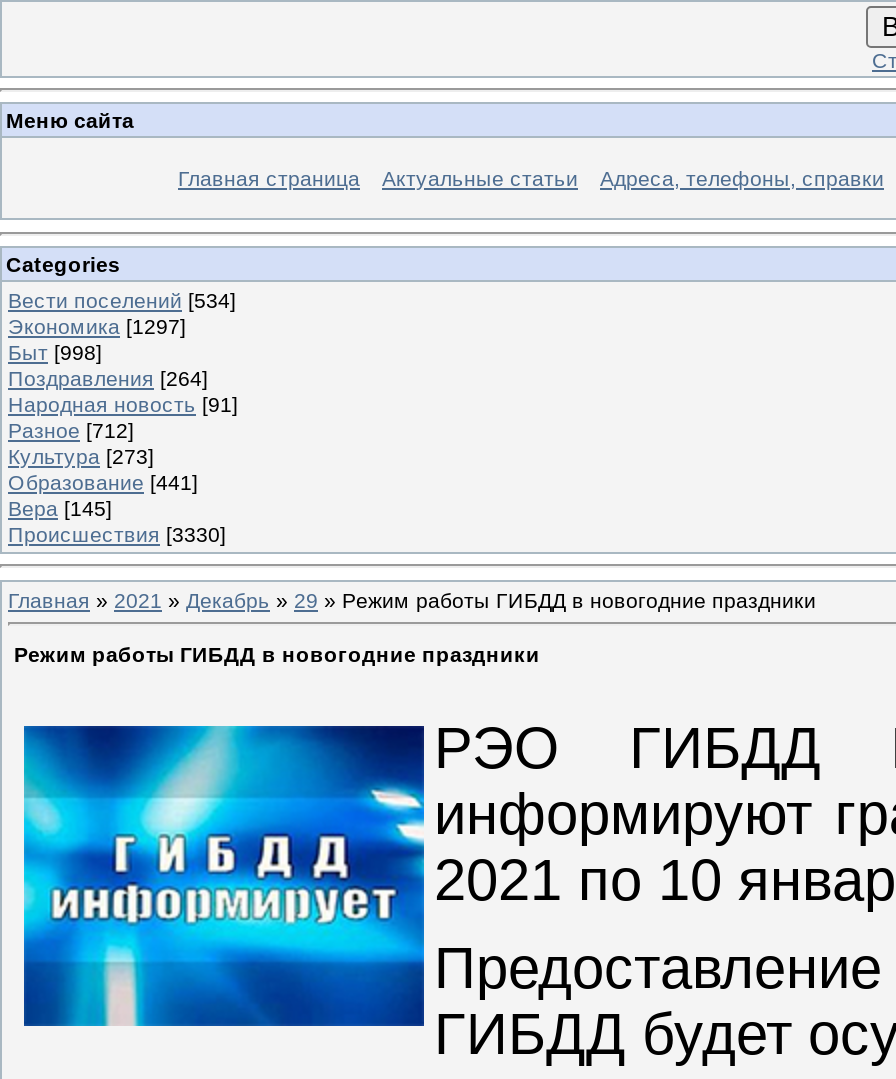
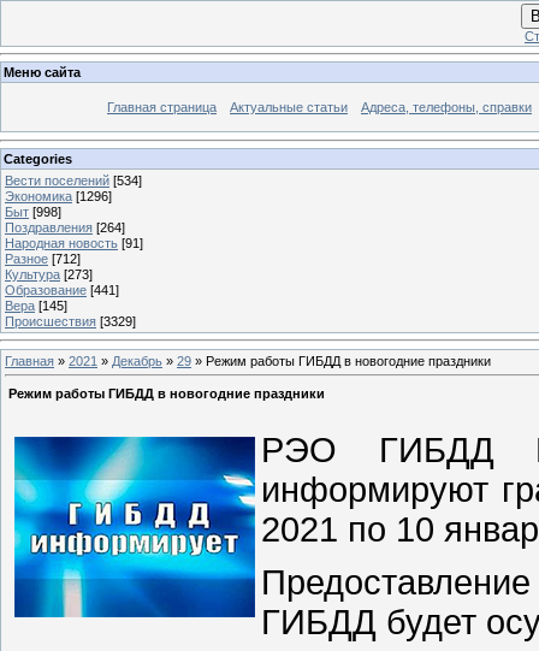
[8,314,186,338] Экономика [1297] -> [5,189,112,203] Экономика [1296]
[8,522,226,546] Происшествия [3330] -> [5,314,136,329] Происшествия [3329]

